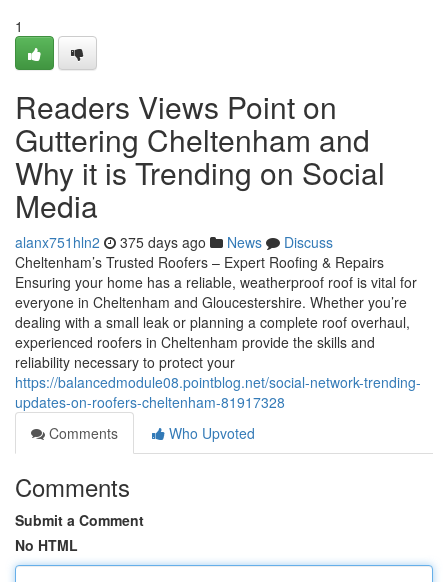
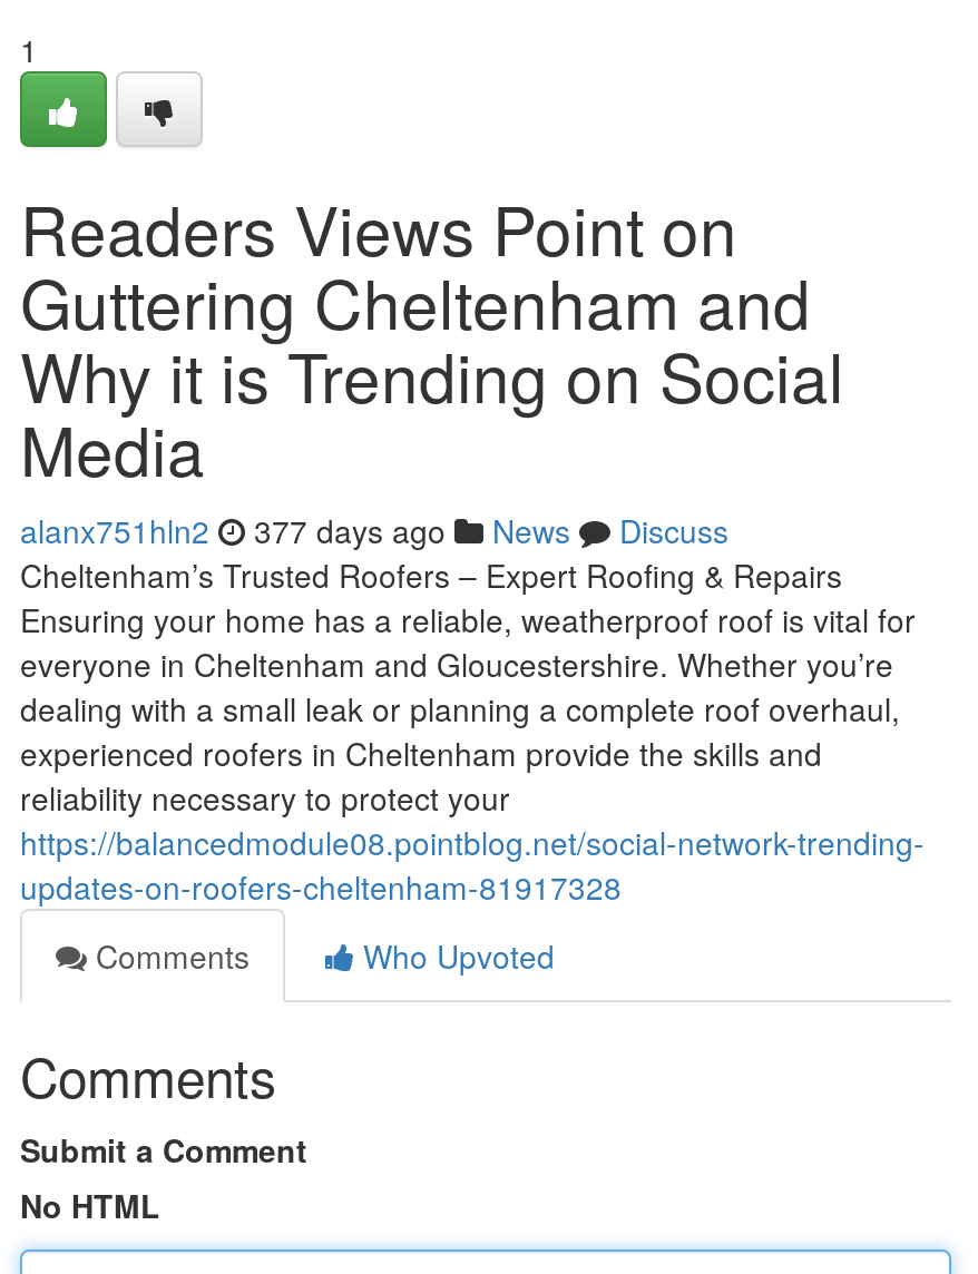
[15,232,333,252] alanx751hln2 375 days ago News Discuss -> [20,508,728,552] alanx751hln2 377 days ago News Discuss

